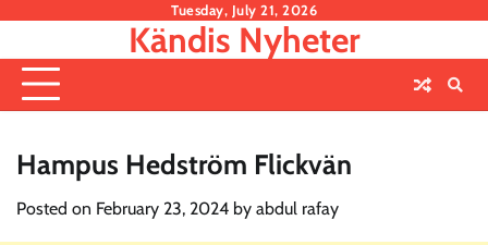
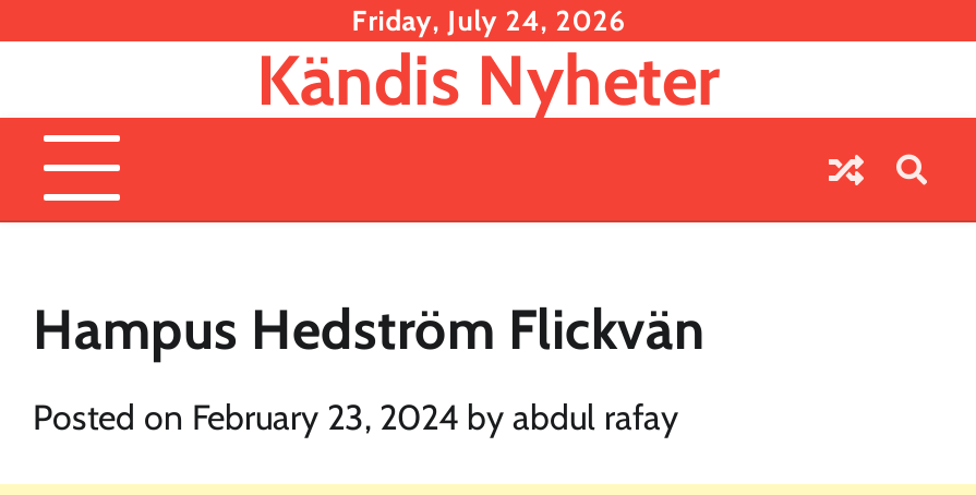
[171,2,317,19] Tuesday, July 21, 2026 -> [352,4,626,37] Friday, July 24, 2026

